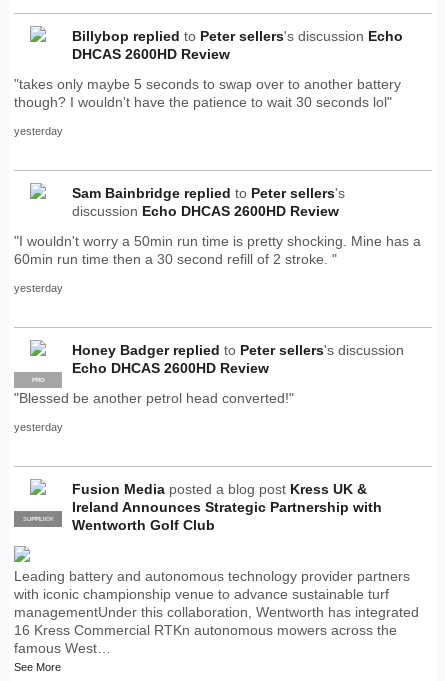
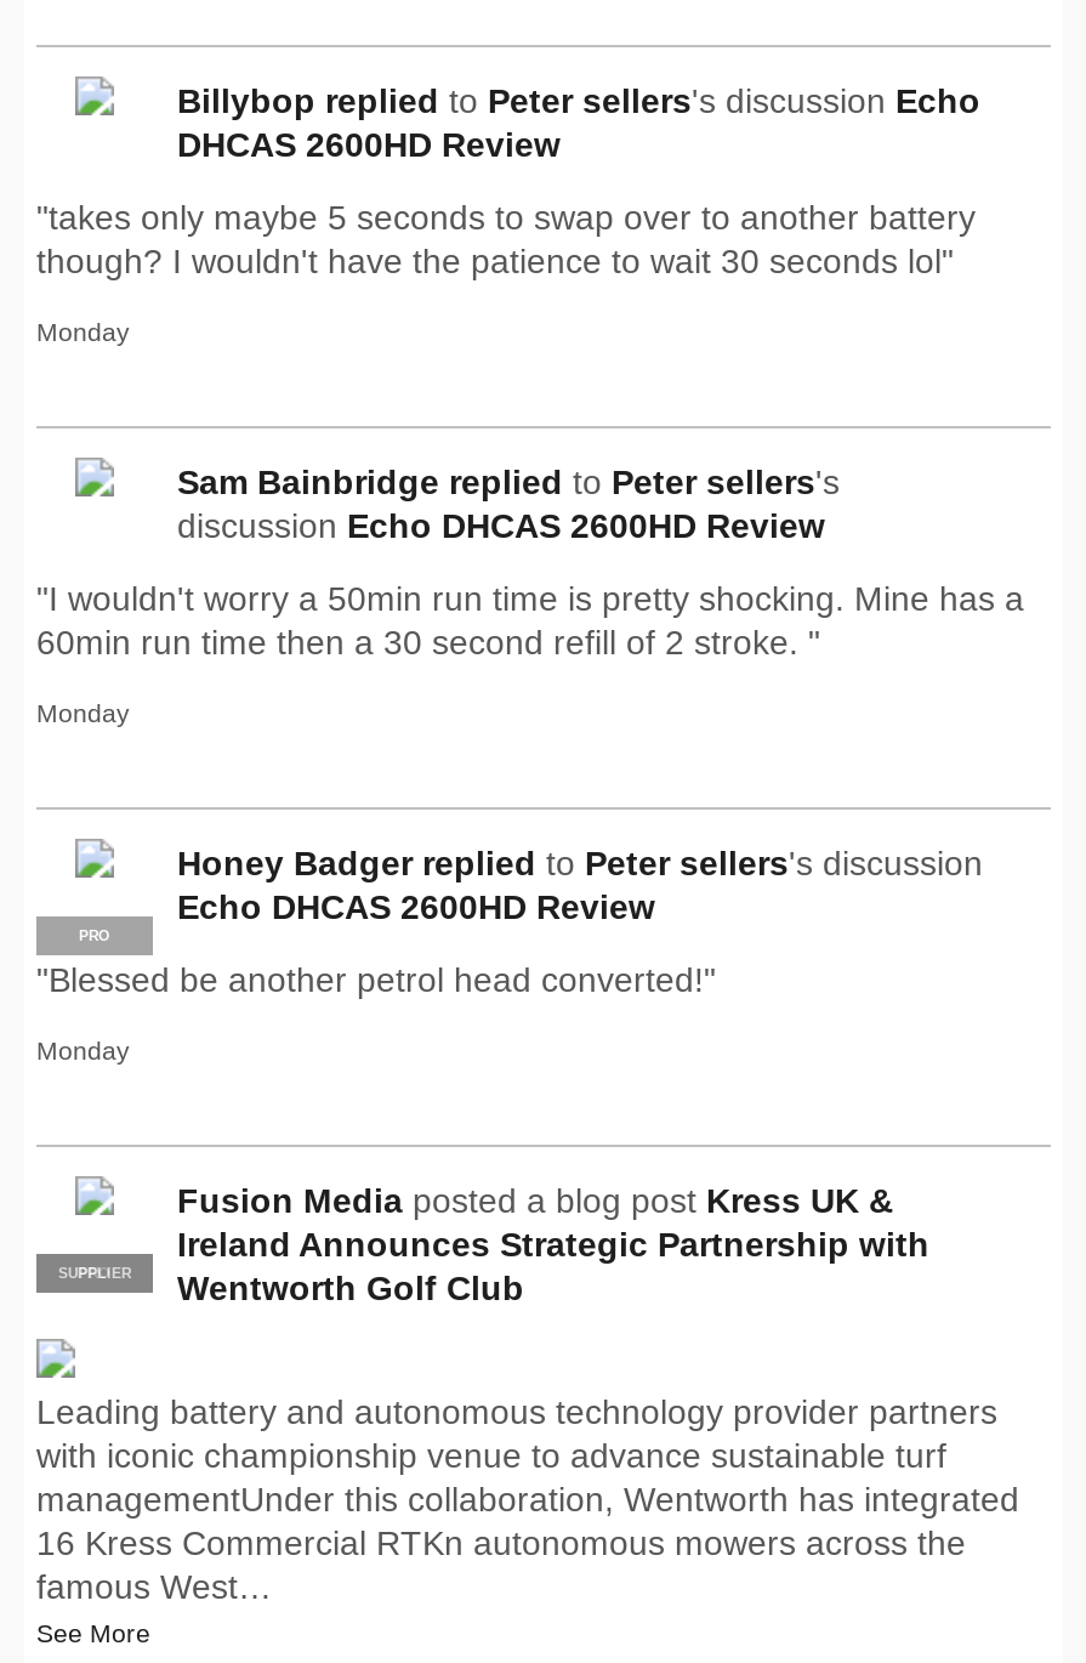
[14,125,63,137] yesterday -> [36,316,131,345] Monday
[14,282,63,294] yesterday -> [36,697,131,726] Monday
[14,421,63,433] yesterday -> [36,1034,131,1064] Monday

